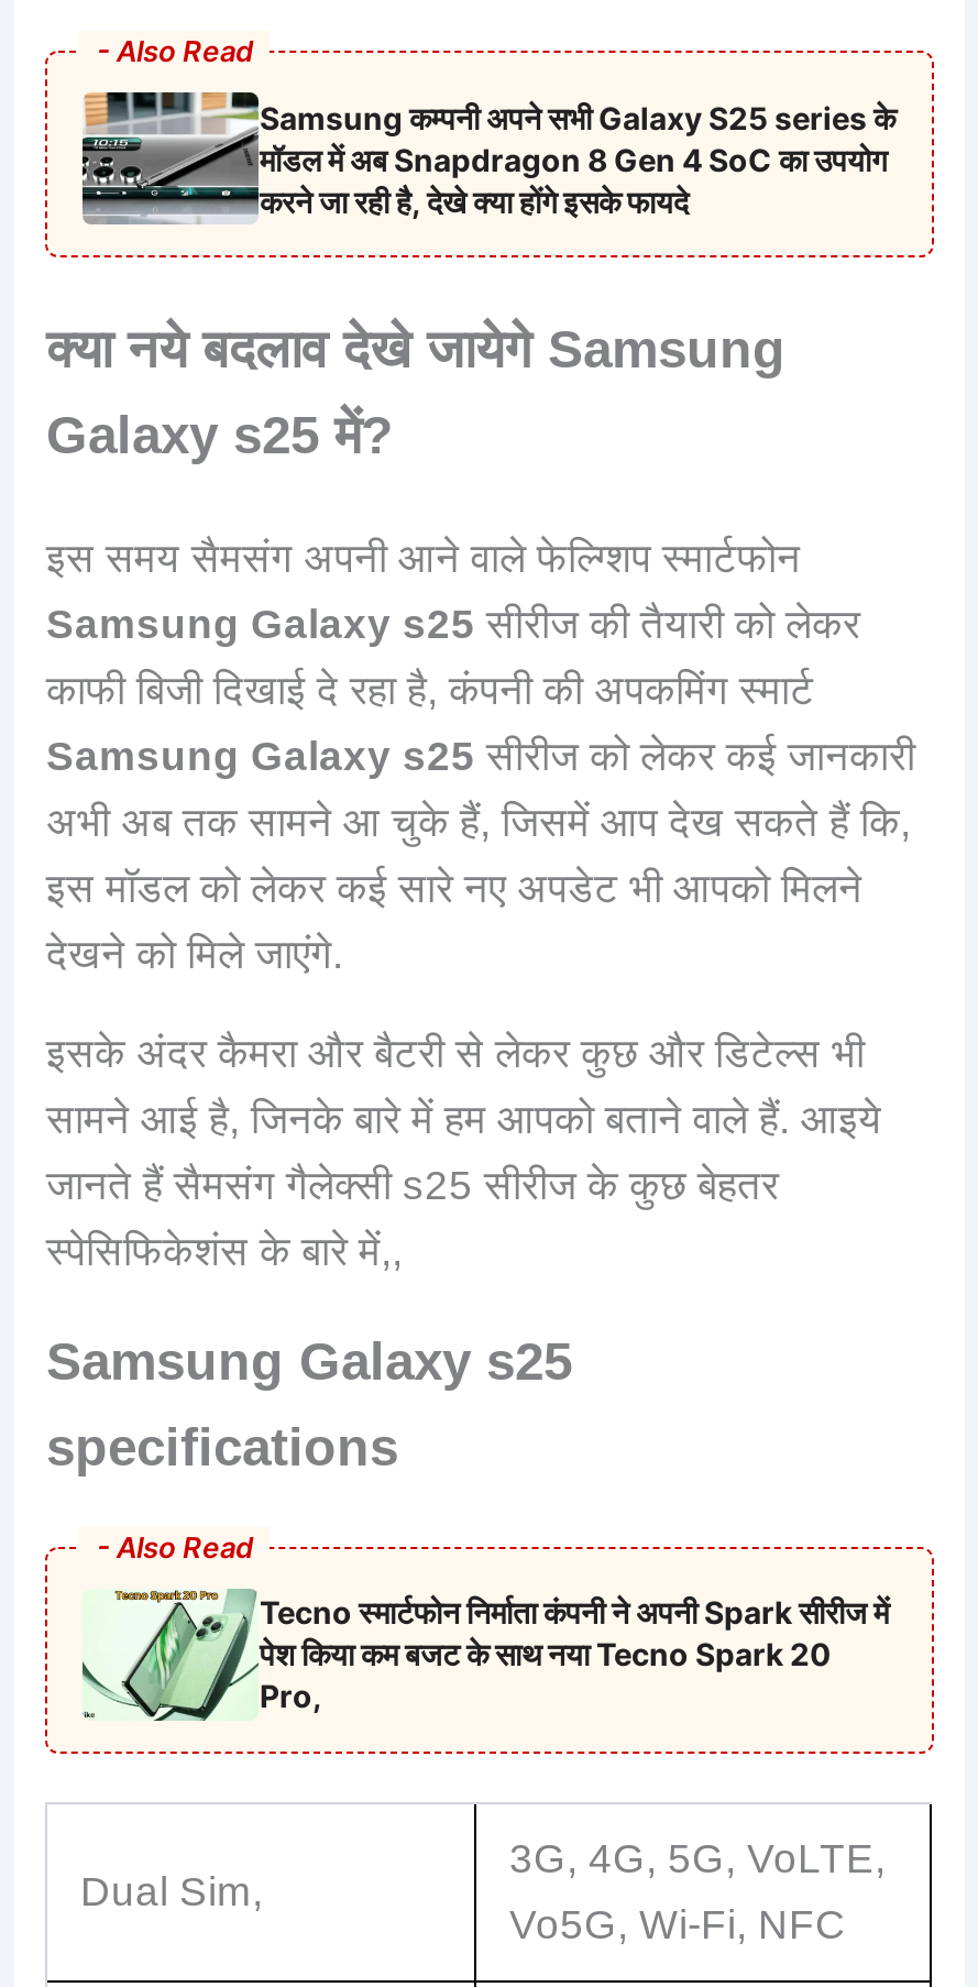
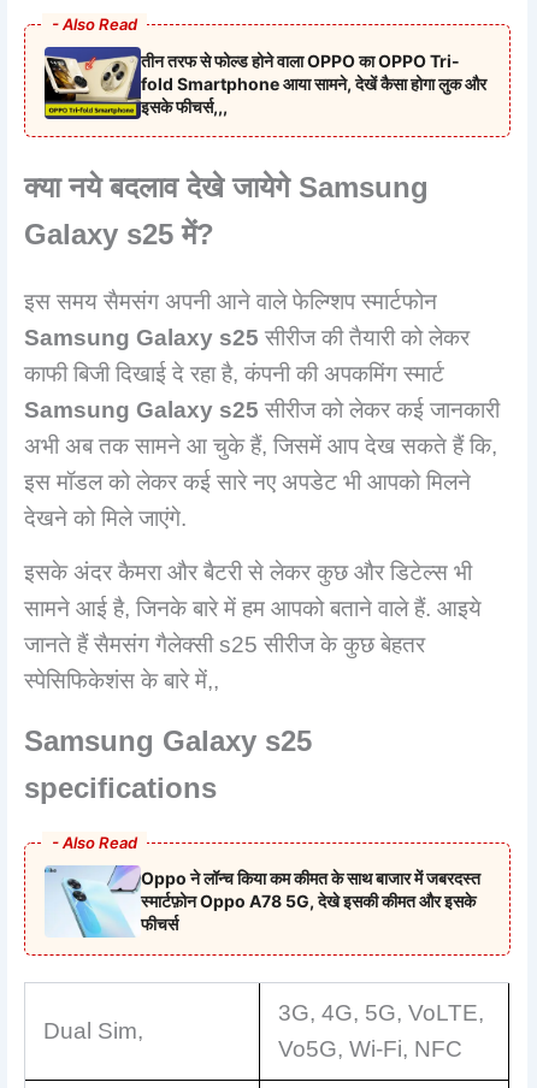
[80,90,895,227] [image] | Samsung कम्पनी अपने सभी Galaxy S25 series के | मॉडल में अब Snapdragon 8 Gen 4 SoC का उपयोग | करने जा रही है, देखे क्या होंगे इसके फायदे -> [43,46,487,120] [image] | तीन तरफ से फोल्ड होने वाला OPPO का OPPO Tri- | fold Smartphone आया सामने, देखें कैसा होगा लुक और | इसके फीचर्स,,,
[80,1589,889,1723] [image] | Tecno स्मार्टफोन निर्माता कंपनी ने अपनी Spark सीरीज में | पेश किया कम बजट के साथ नया Tecno Spark 20 | Pro, -> [43,864,481,939] [image] | Oppo ने लॉन्च किया कम कीमत के साथ बाजार में जबरदस्त | स्मार्टफ़ोन Oppo A78 5G, देखे इसकी कीमत और इसके | फीचर्स

